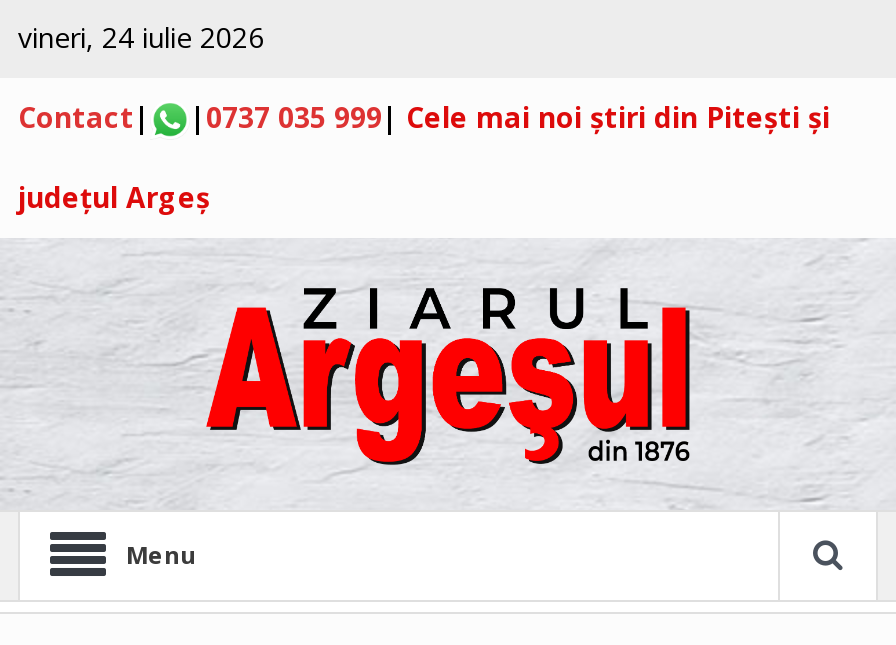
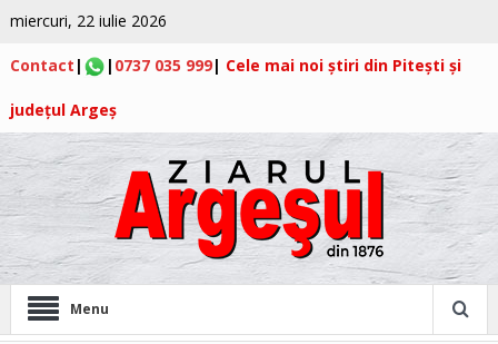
[18,18,264,56] vineri, 24 iulie 2026 -> [10,10,167,31] miercuri, 22 iulie 2026

